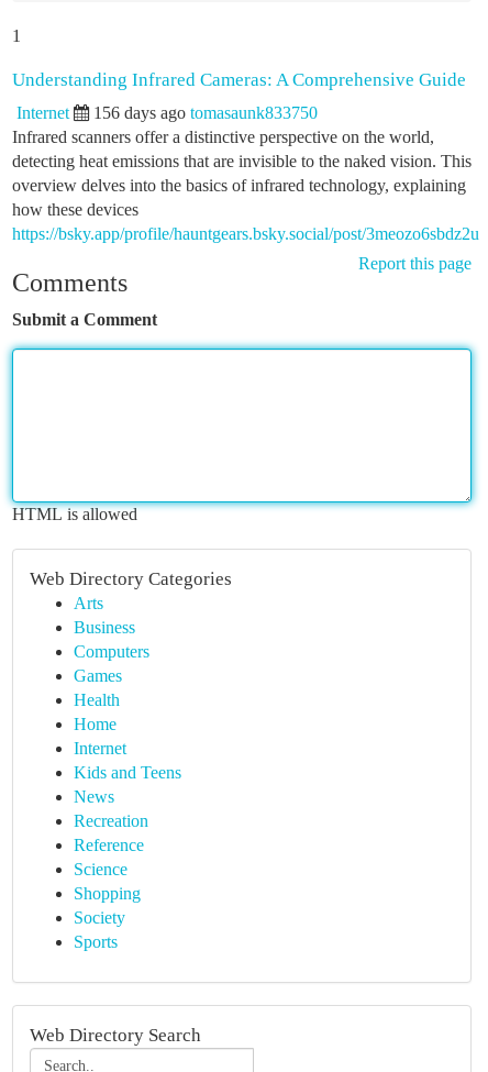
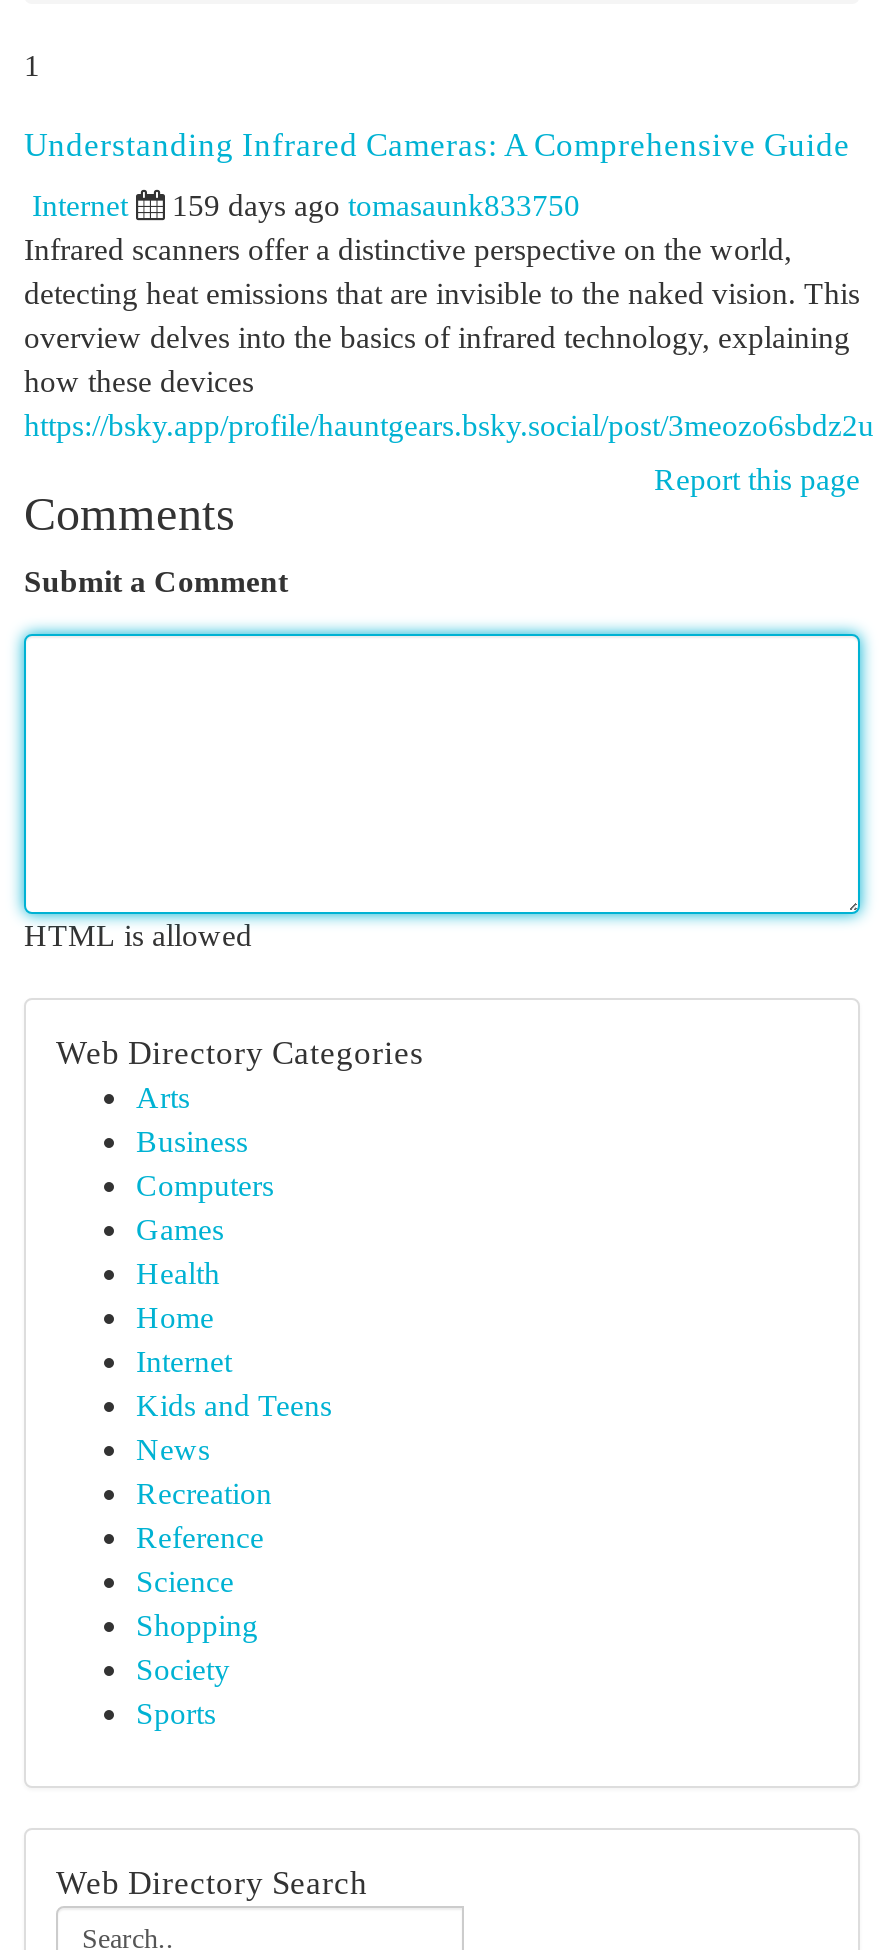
[93,103,318,122] 156 days ago tomasaunk833750 -> [172,188,580,222] 159 days ago tomasaunk833750

